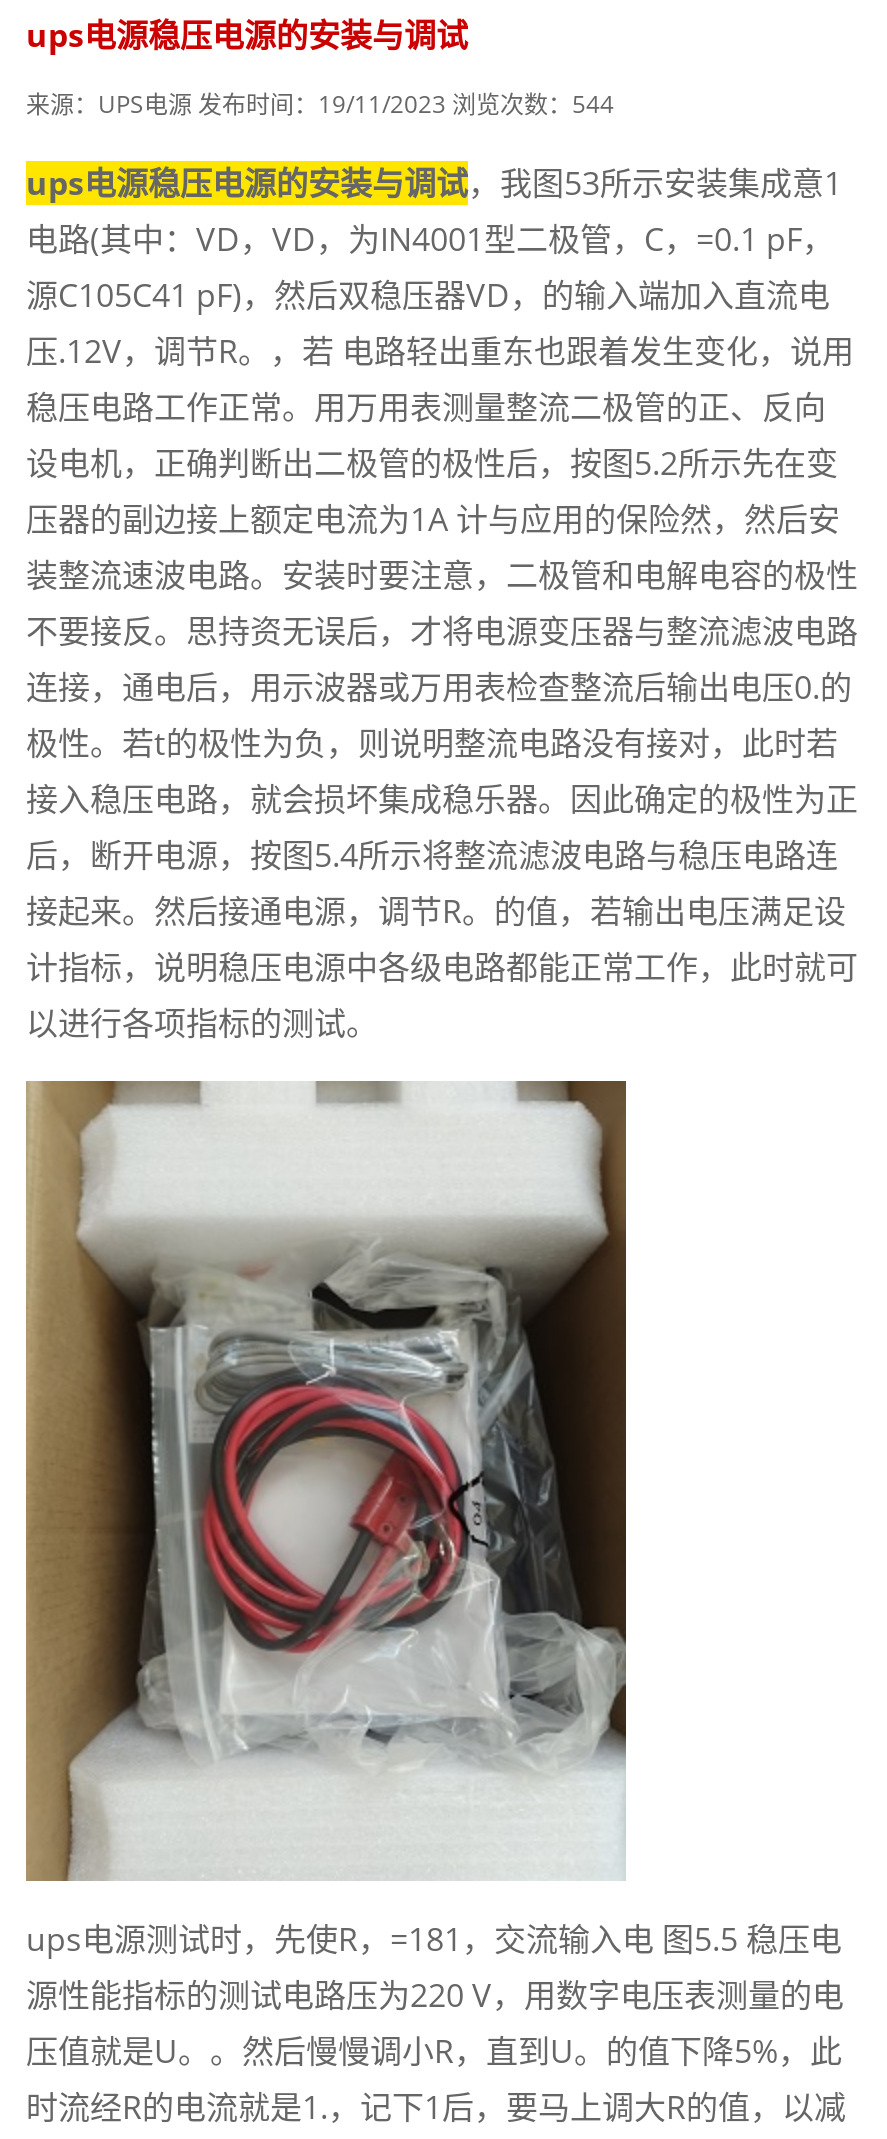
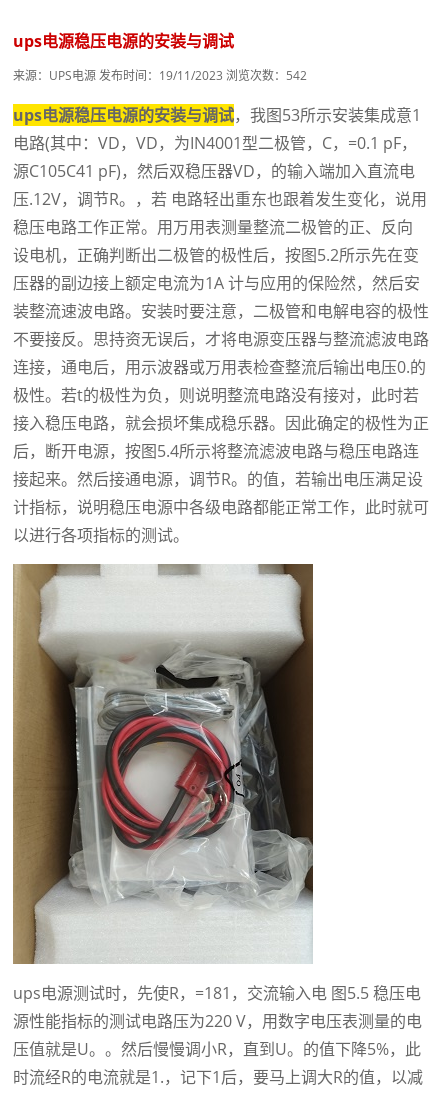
[26,86,614,120] 来源：UPS电源发布时间：19/11/2023 浏览次数：544 -> [13,67,307,84] 来源：UPS电源发布时间：19/11/2023 浏览次数：542

